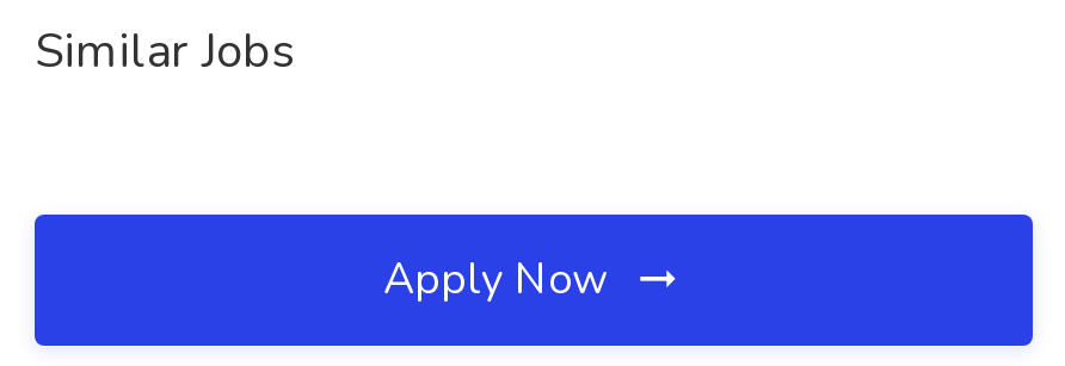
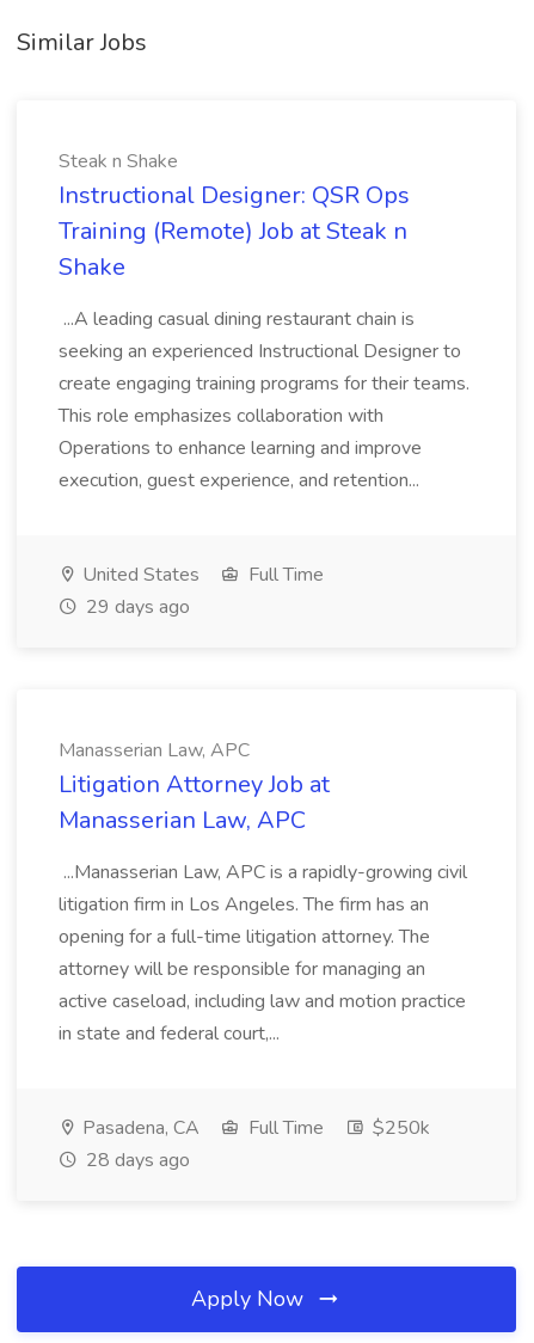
none -> [59,148,469,493] Steak n Shake | Instructional Designer: QSR Ops | Training (Remote) Job at Steak n | Shake | ...A leading casual dining restaurant chain is | seeking an experienced Instructional Designer to | create engaging training programs for their teams. | This role emphasizes collaboration with | Operations to enhance learning and improve | execution, guest experience, and retention...
none -> [59,737,467,1047] Manasserian Law, APC | Litigation Attorney Job at | Manasserian Law, APC | ...Manasserian Law, APC is a rapidly-growing civil | litigation firm in Los Angeles. The firm has an | opening for a full-time litigation attorney. The | attorney will be responsible for managing an | active caseload, including law and motion practice | in state and federal court,...
none -> [78,562,324,620] United States | Full Time | 29 days ago
none -> [78,1115,430,1173] Pasadena, CA | Full Time | $250k | 28 days ago

